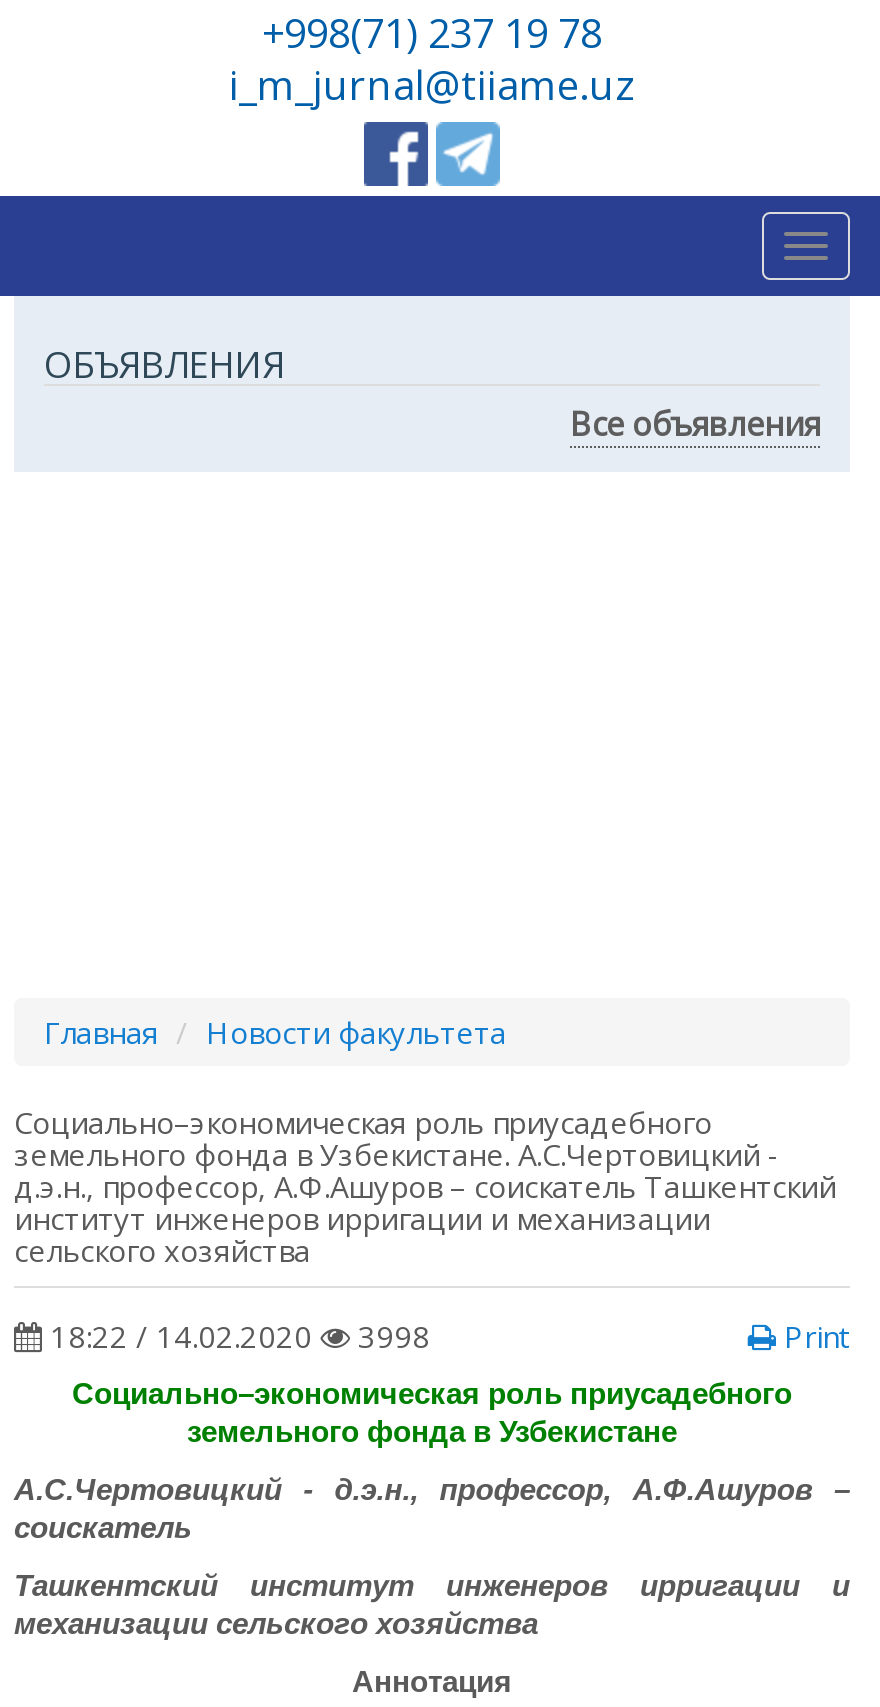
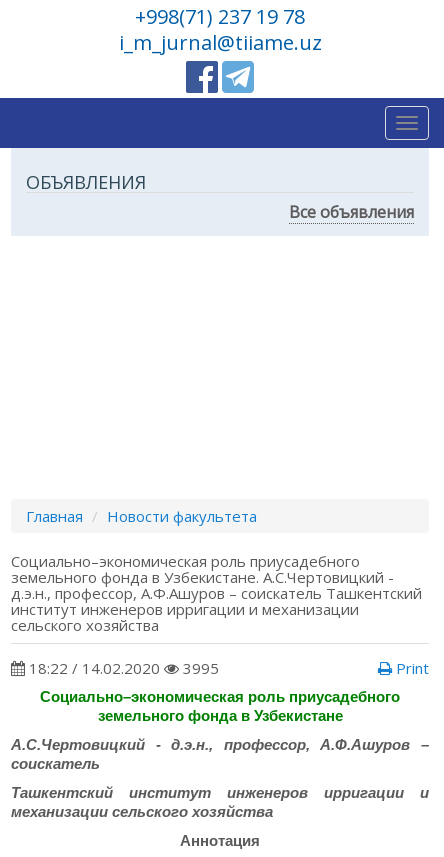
[42,1316,430,1356] 18:22 / 14.02.2020 3998 -> [25,658,219,678] 18:22 / 14.02.2020 3995

